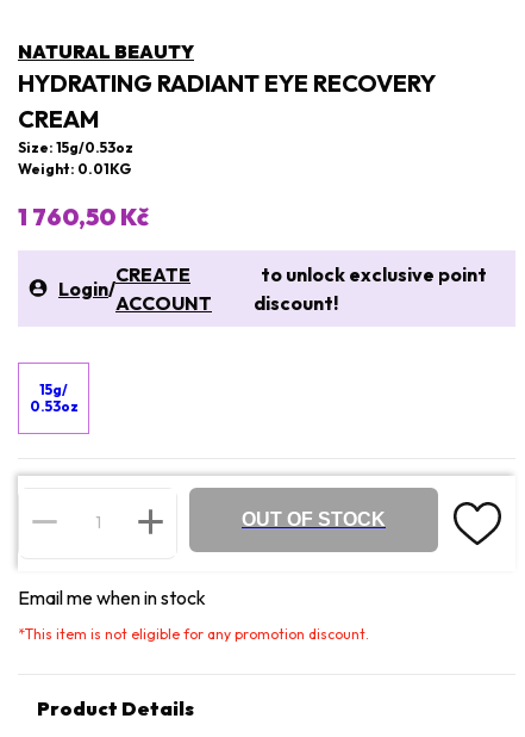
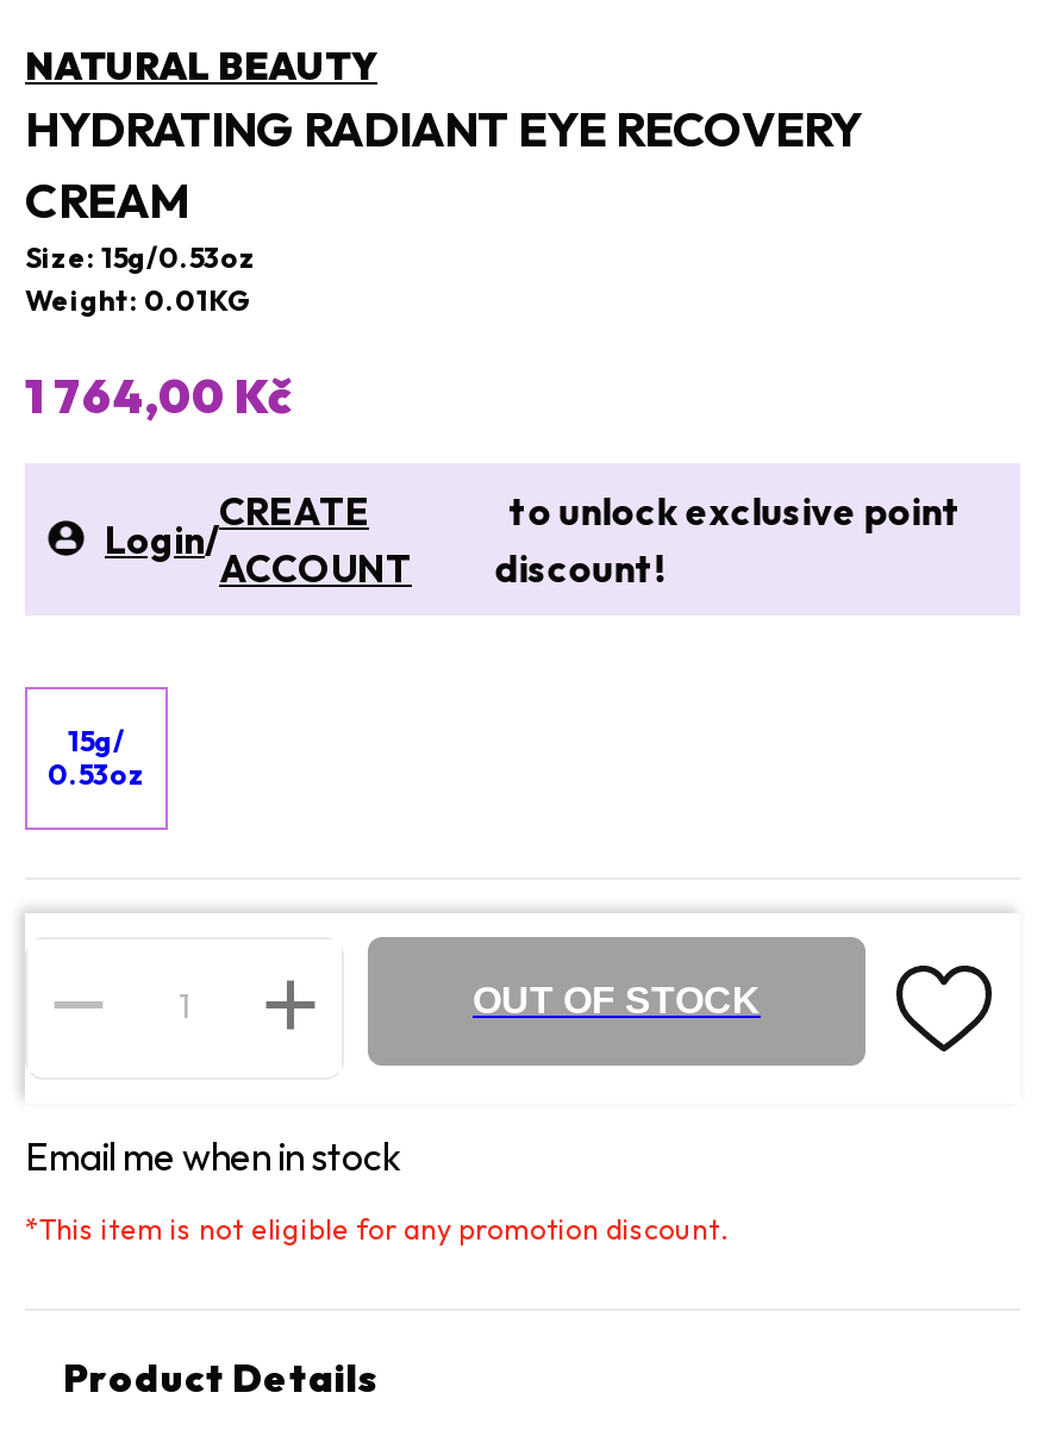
[18,201,149,231] 1 760,50 Kč -> [25,365,292,425] 1 764,00 Kč

